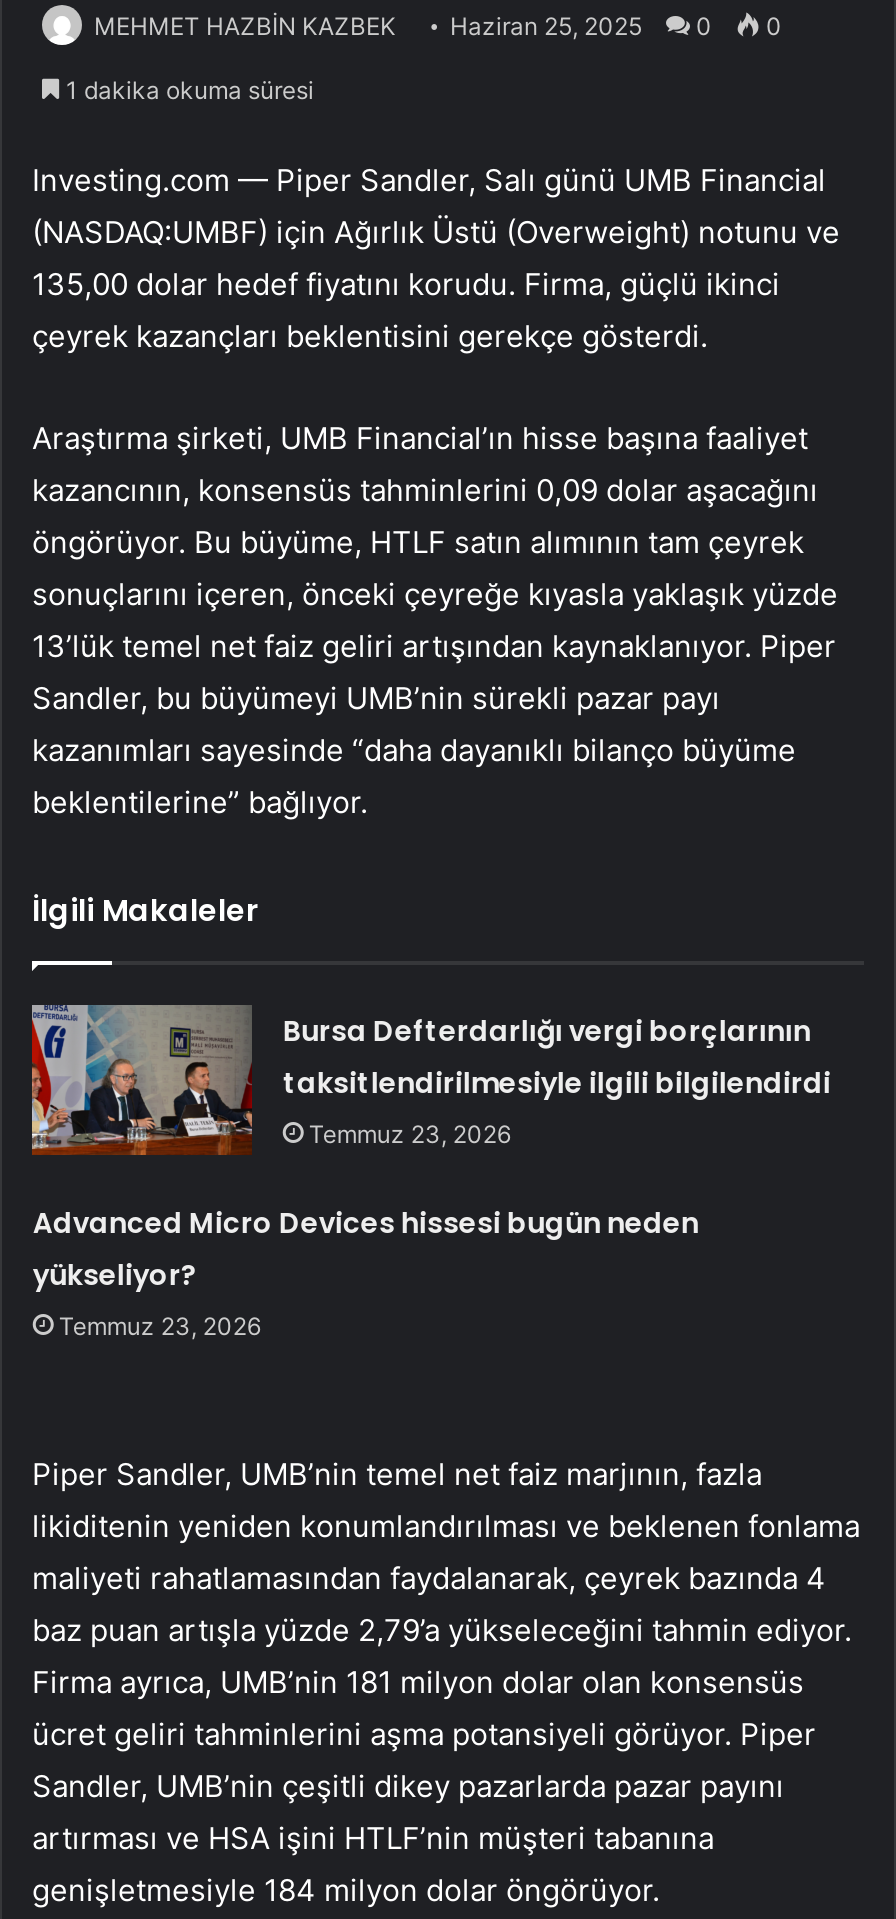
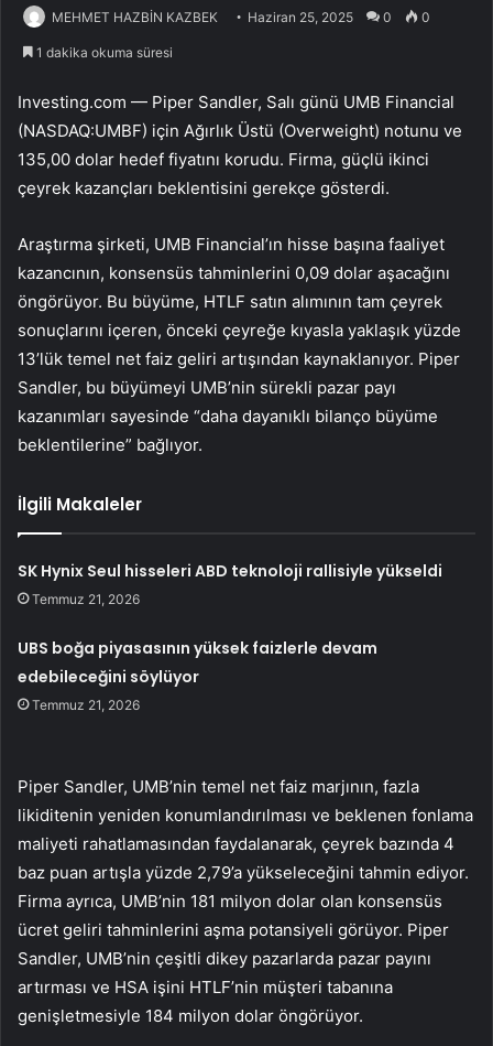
[283,1012,831,1150] Bursa Defterdarlığı vergi borçlarının | taksitlendirilmesiyle ilgili bilgilendirdi | Temmuz 23, 2026 -> [18,560,443,608] SK Hynix Seul hisseleri ABD teknoloji rallisiyle yükseldi | Temmuz 21, 2026
[33,1204,699,1342] Advanced Micro Devices hissesi bugün neden | yükseliyor? | Temmuz 23, 2026 -> [18,638,378,714] UBS boğa piyasasının yüksek faizlerle devam | edebileceğini söylüyor | Temmuz 21, 2026

